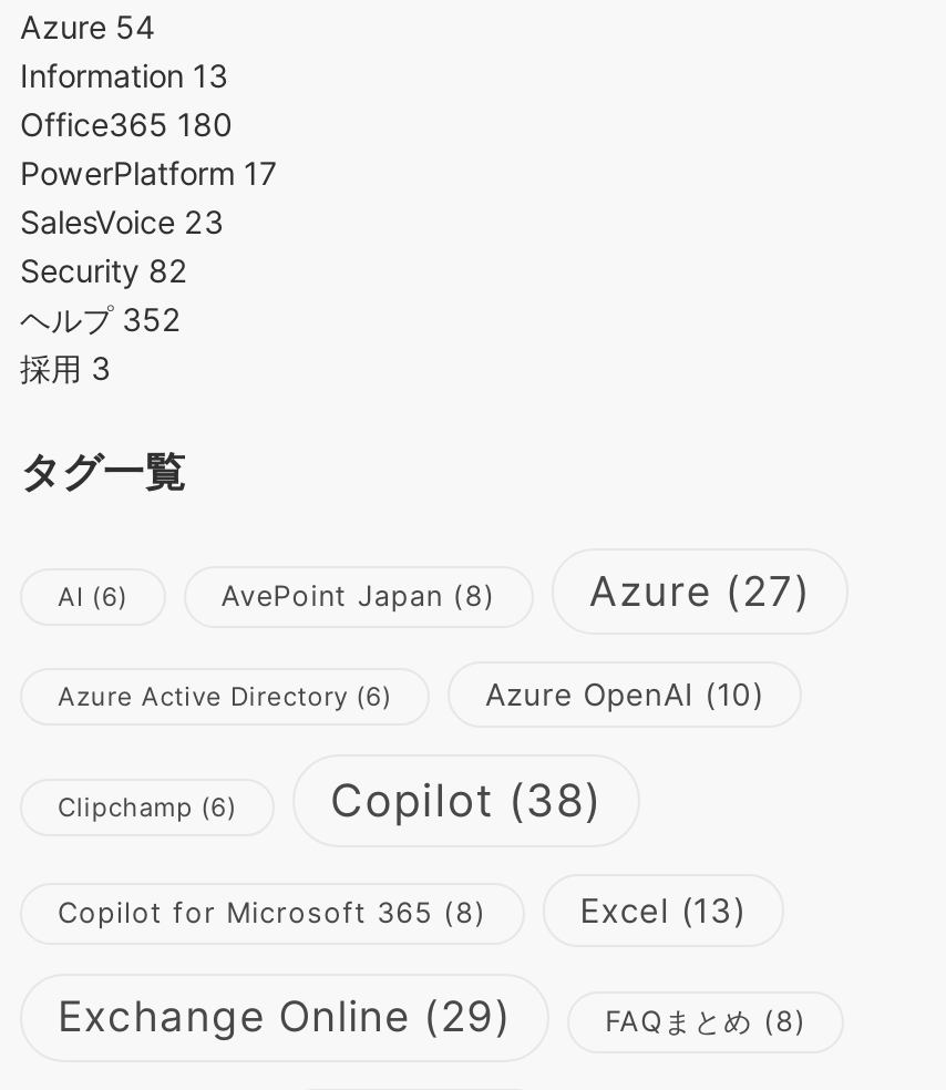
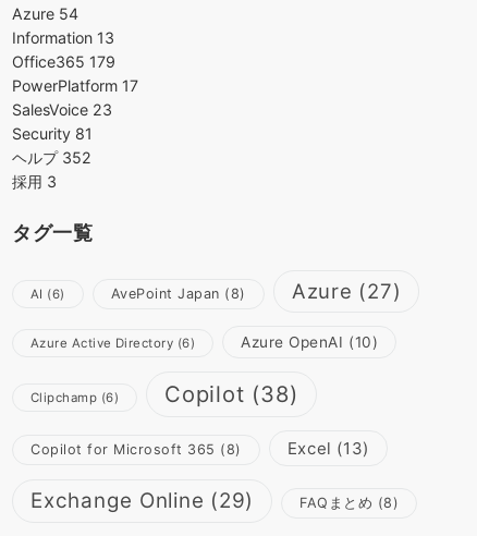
[20,106,233,143] Office365 180 -> [12,52,115,70] Office365 179
[20,252,188,290] Security 82 -> [12,124,93,142] Security 81

